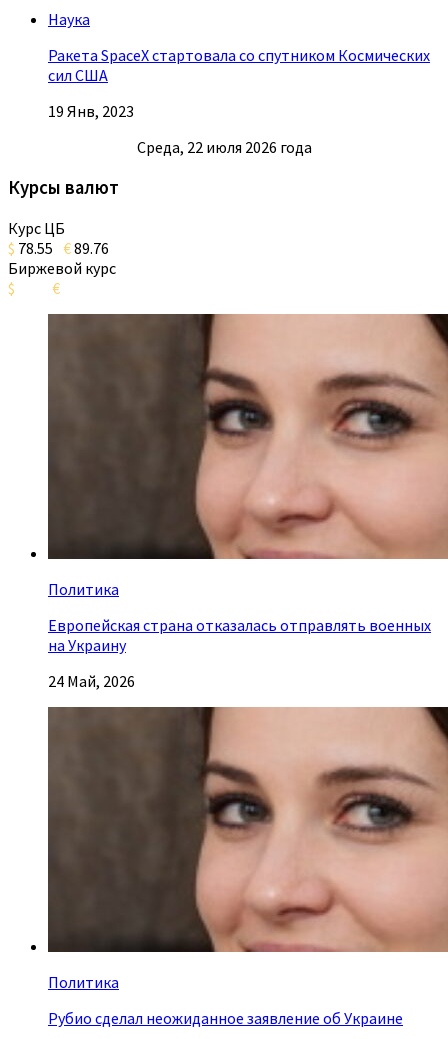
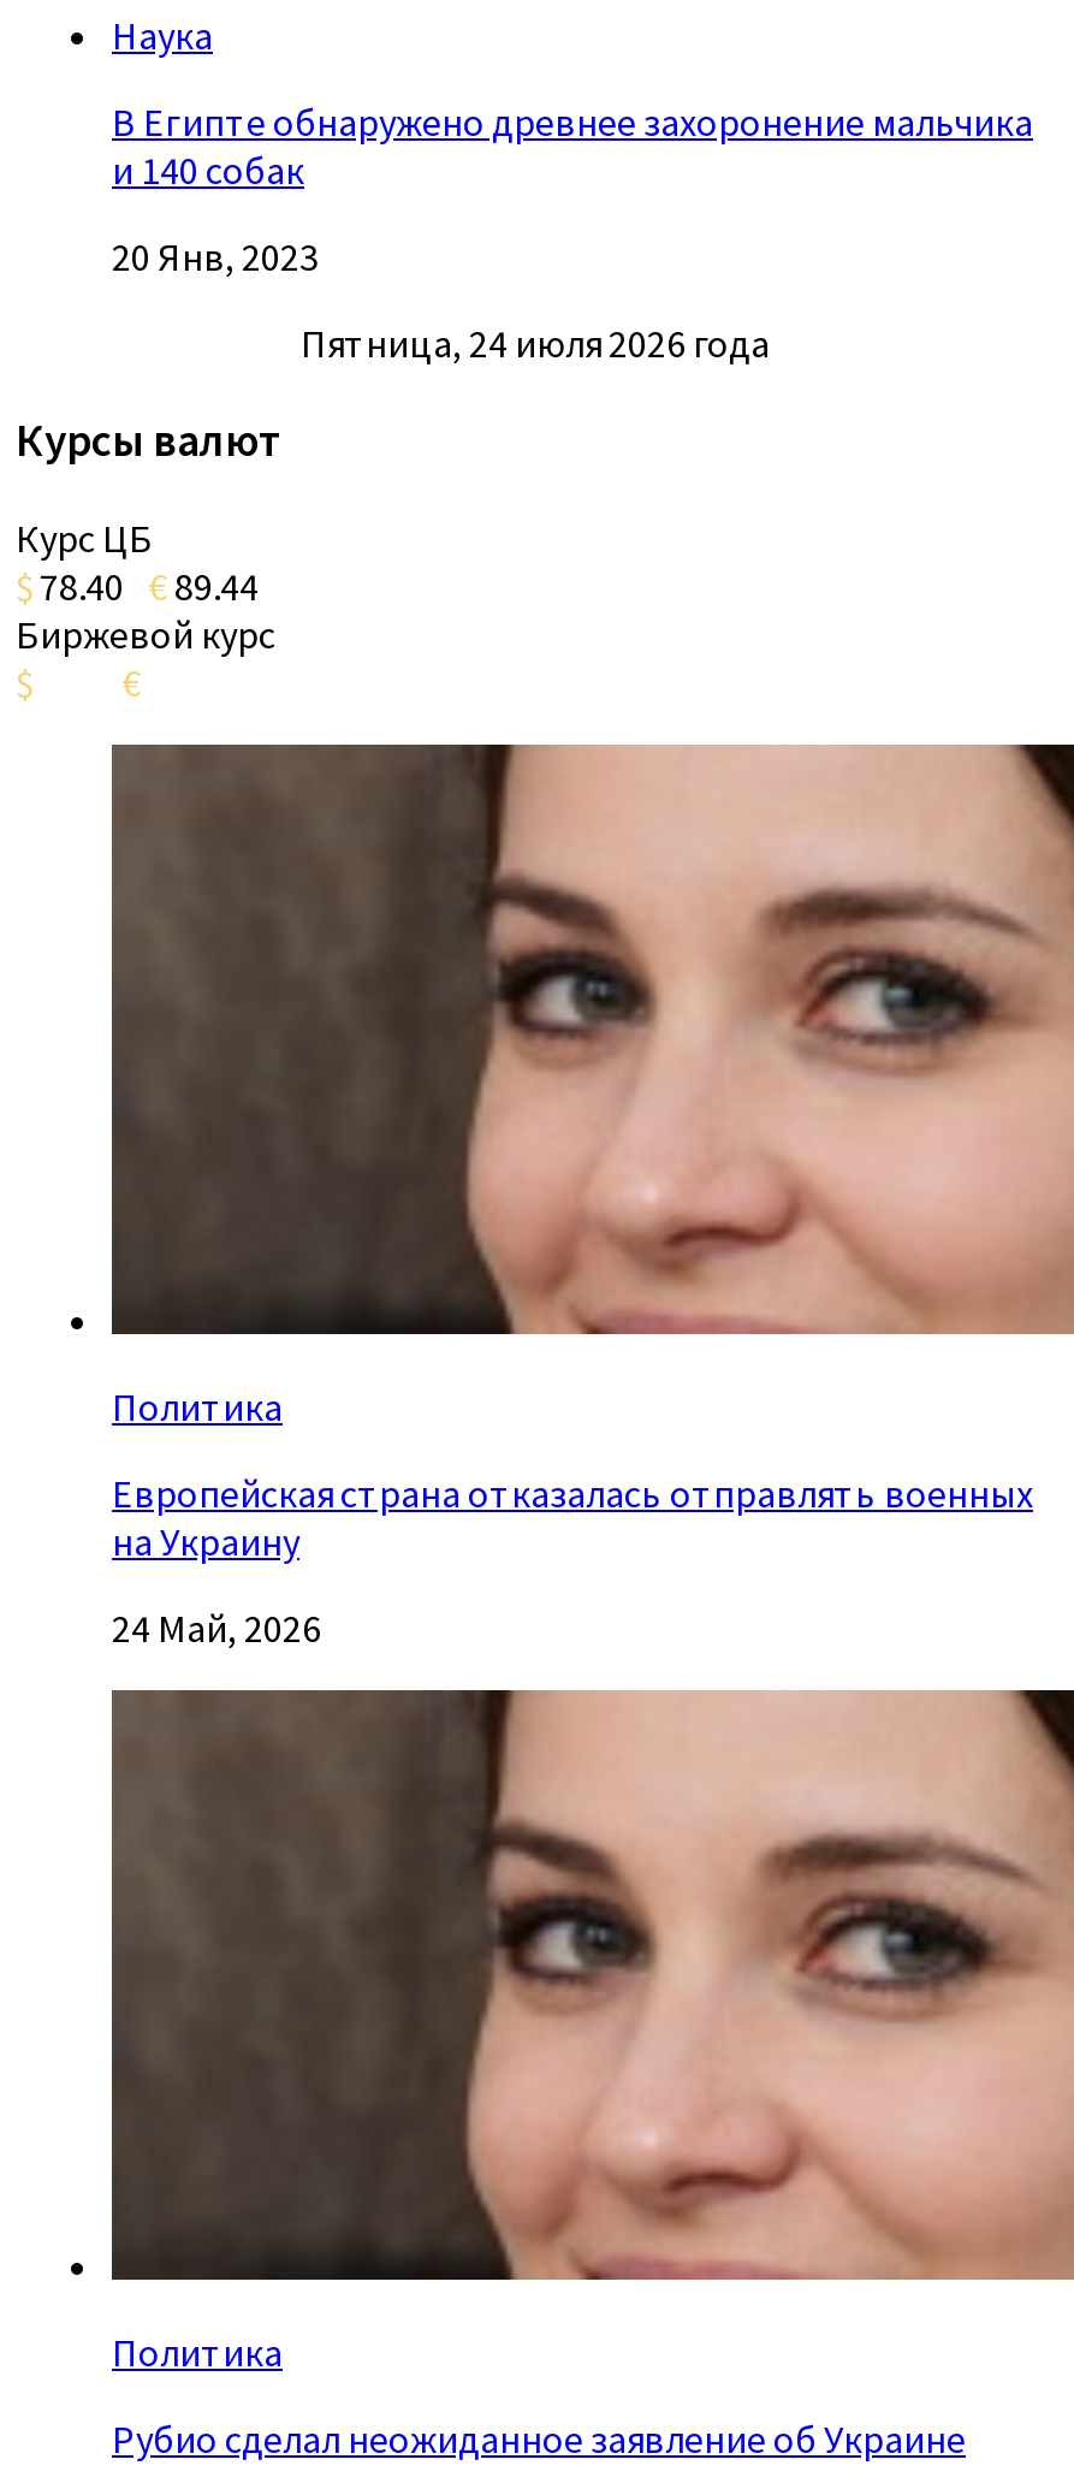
[48,45,430,85] Ракета SpaceX стартовала со спутником Космических | сил США -> [112,98,1033,194] В Египте обнаружено древнее захоронение мальчика | и 140 собак
[48,101,134,121] 19 Янв, 2023 -> [112,233,319,281] 20 Янв, 2023
[136,137,311,157] Среда, 22 июля 2026 года -> [301,320,770,368] Пятница, 24 июля 2026 года
[8,238,109,258] $ 78.55 € 89.76 -> [16,561,259,609] $ 78.40 € 89.44

